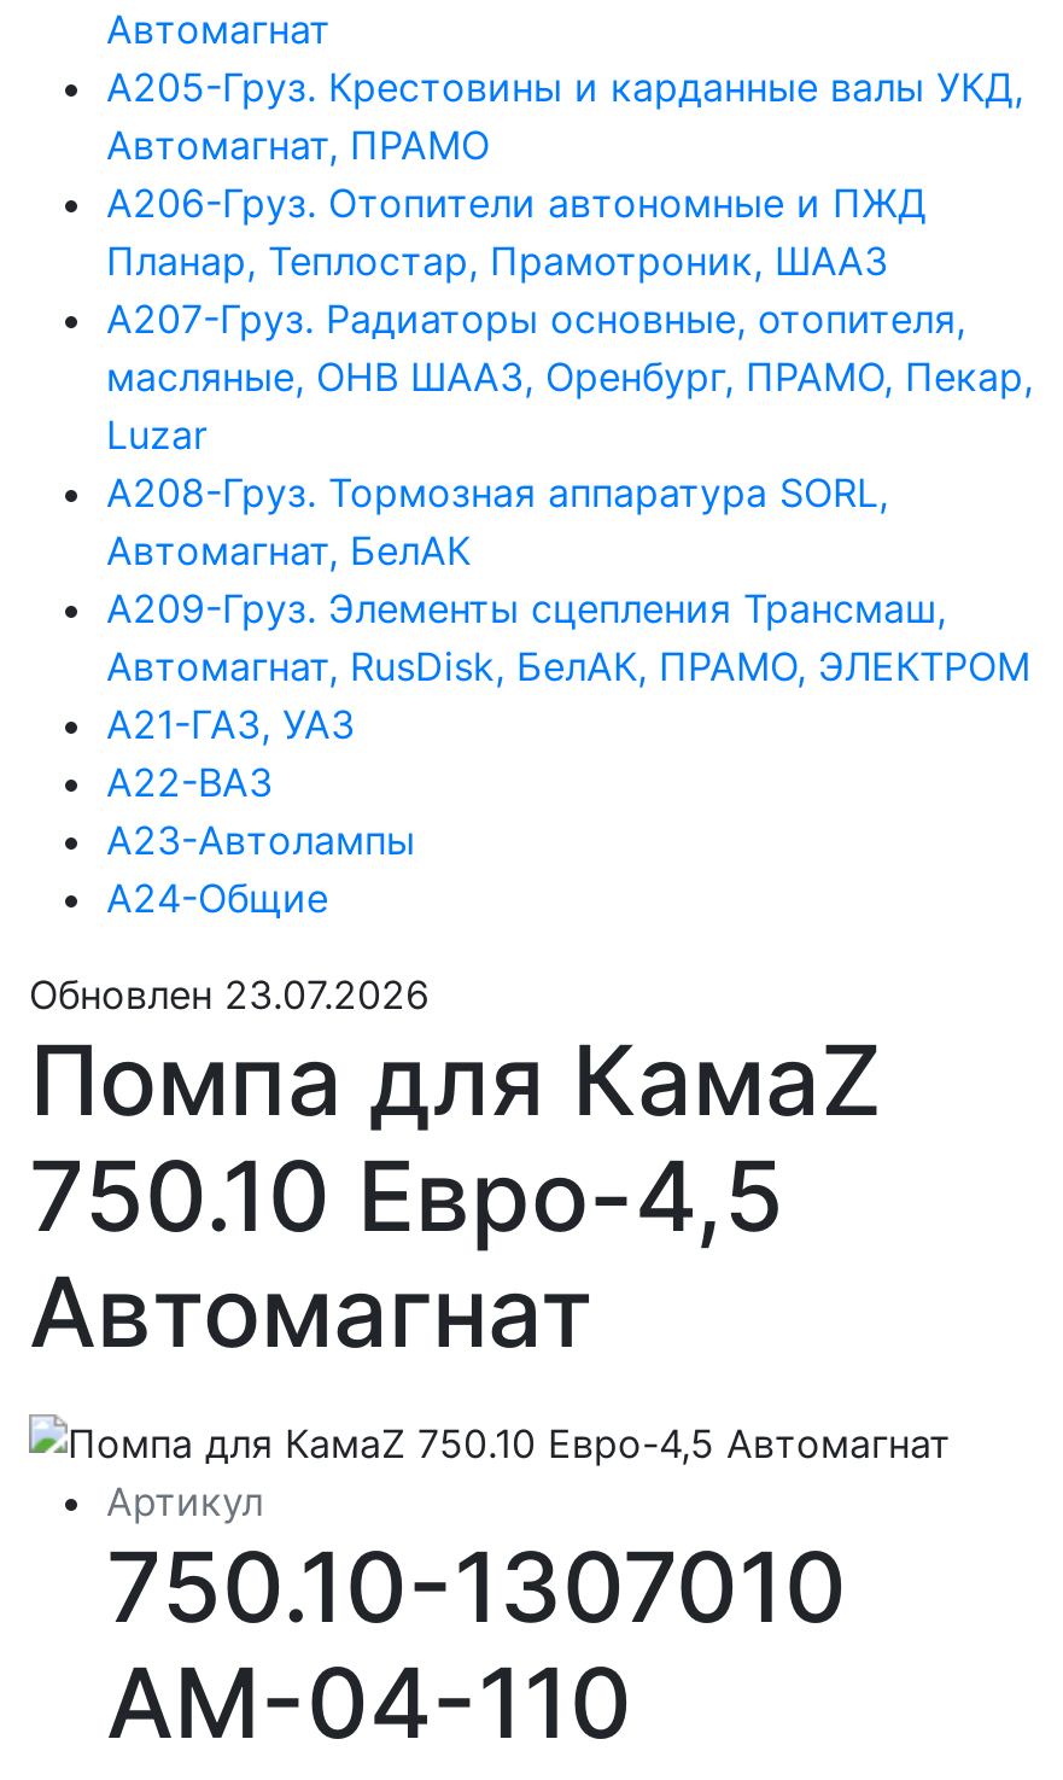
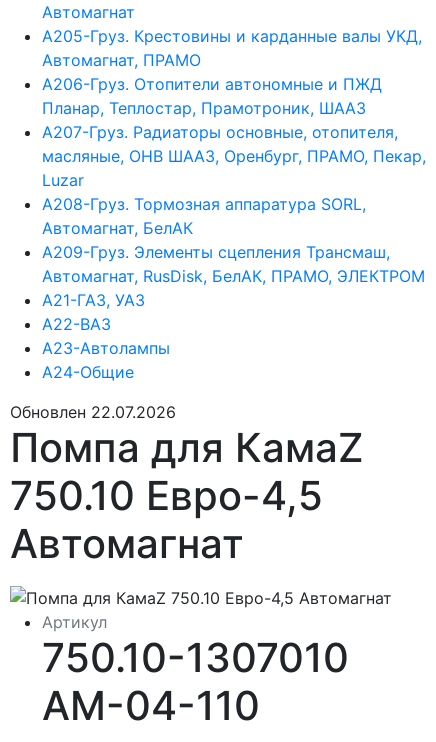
[29,970,430,1019] Обновлен 23.07.2026 -> [10,402,176,422] Обновлен 22.07.2026

